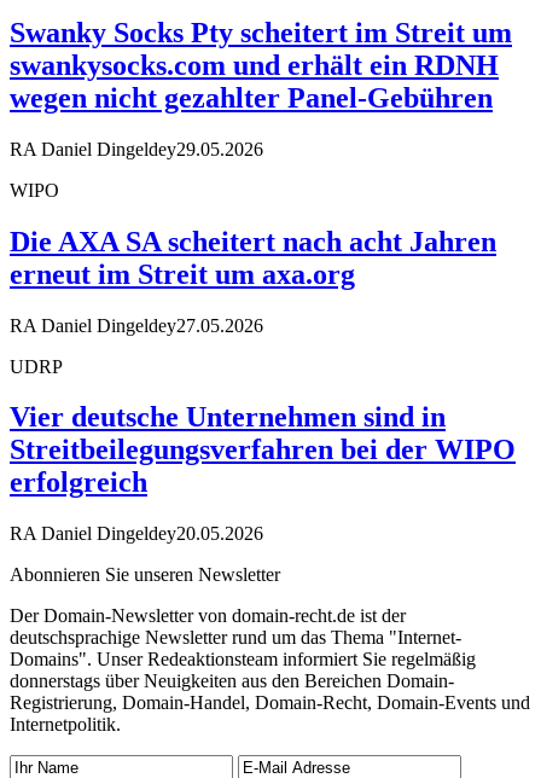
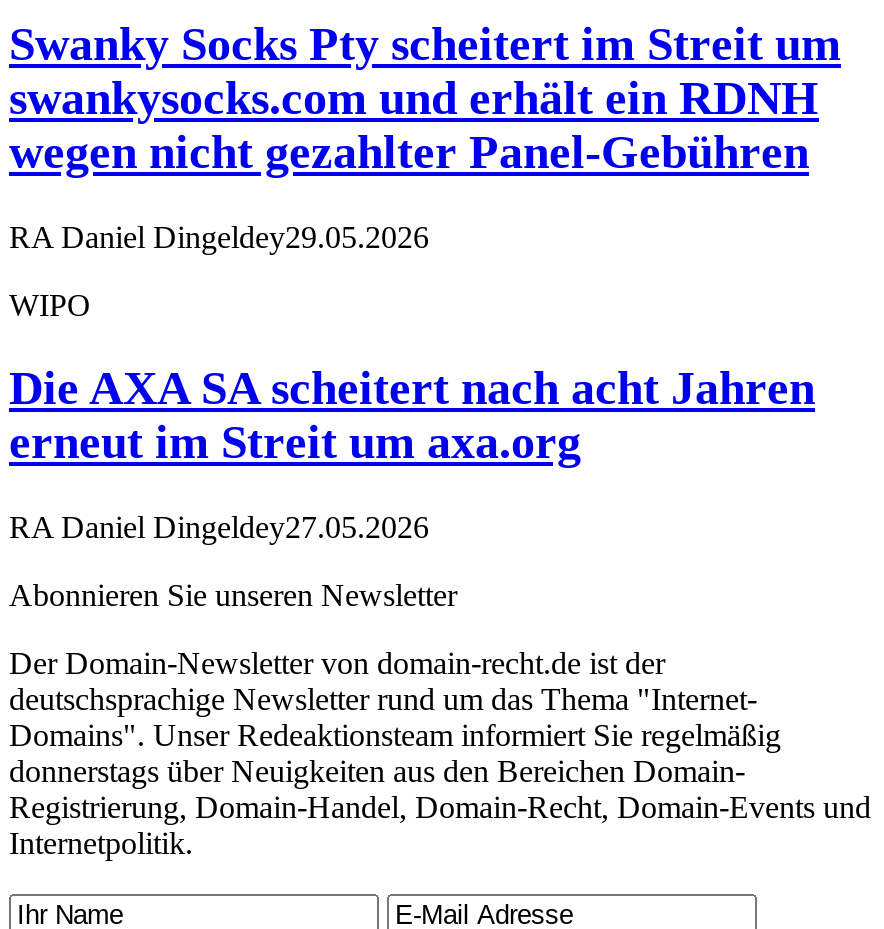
[10,356,516,544] UDRP | Vier deutsche Unternehmen sind in | Streitbeilegungsverfahren bei der WIPO | erfolgreich | RA Daniel Dingeldey20.05.2026 -> none

